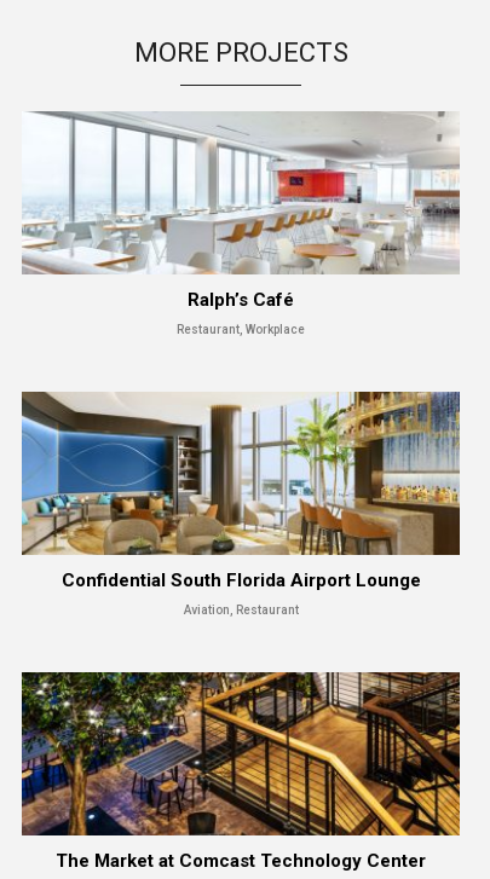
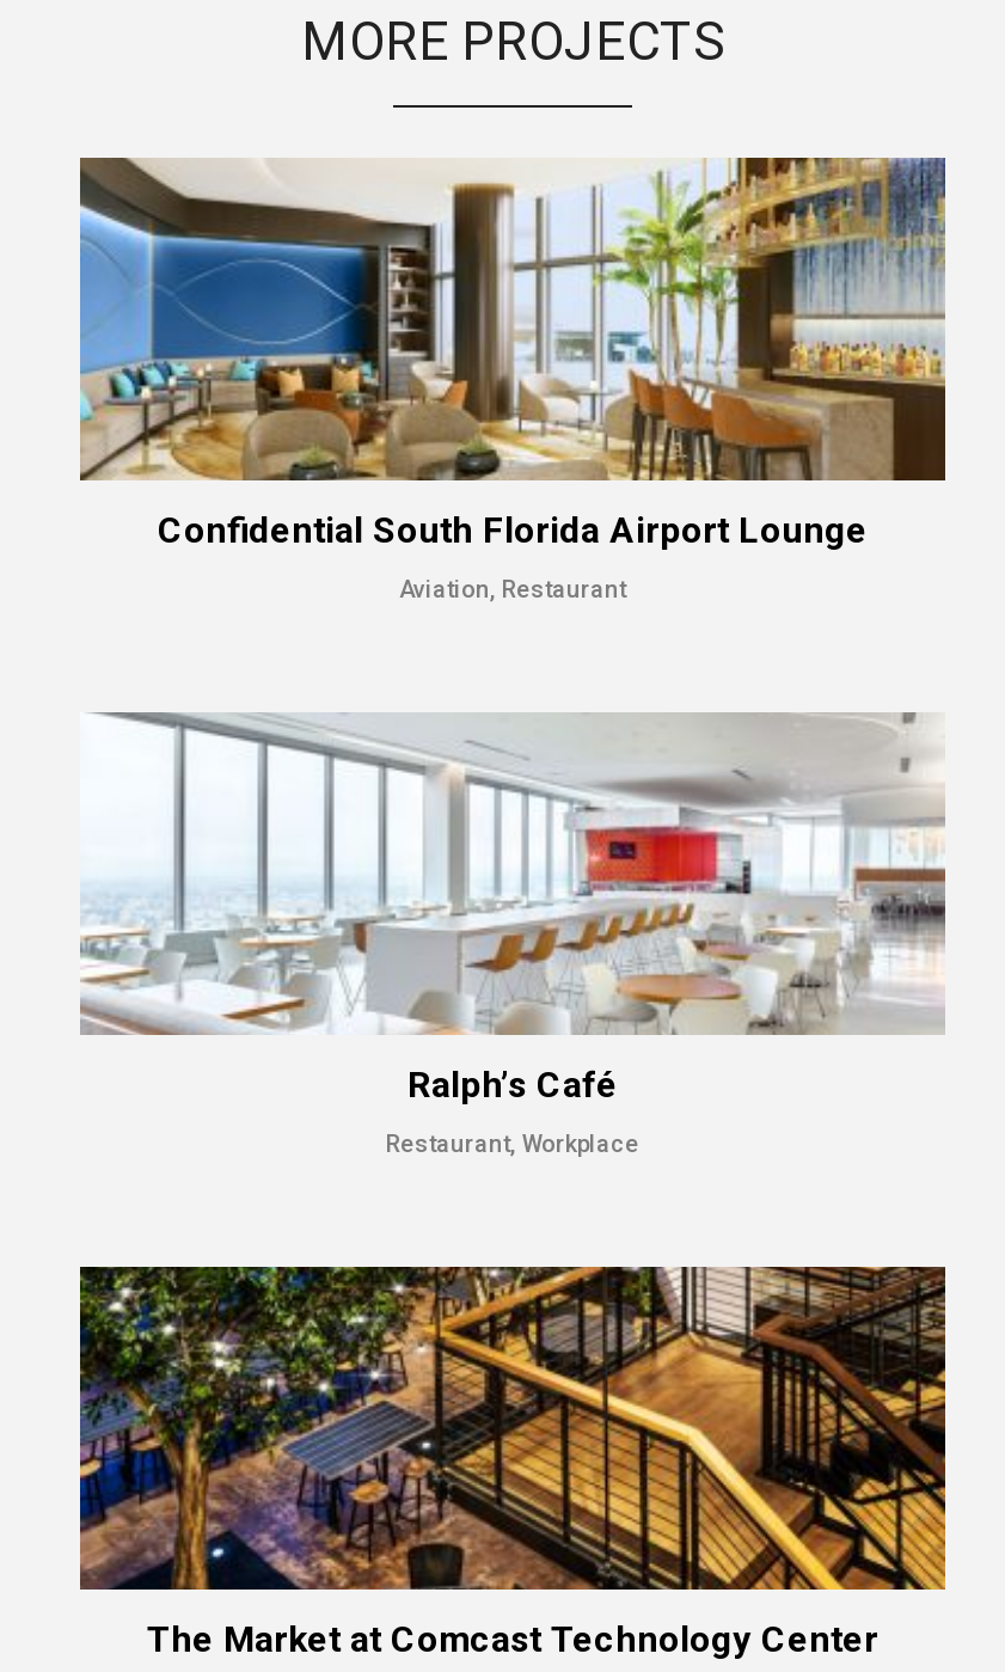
moved [21,110,462,336] -> [78,710,950,1157]: [image] | Ralph’s Café | Restaurant, Workplace
moved [21,392,461,617] -> [78,155,948,602]: [image] | Confidential South Florida Airport Lounge | Aviation, Restaurant

